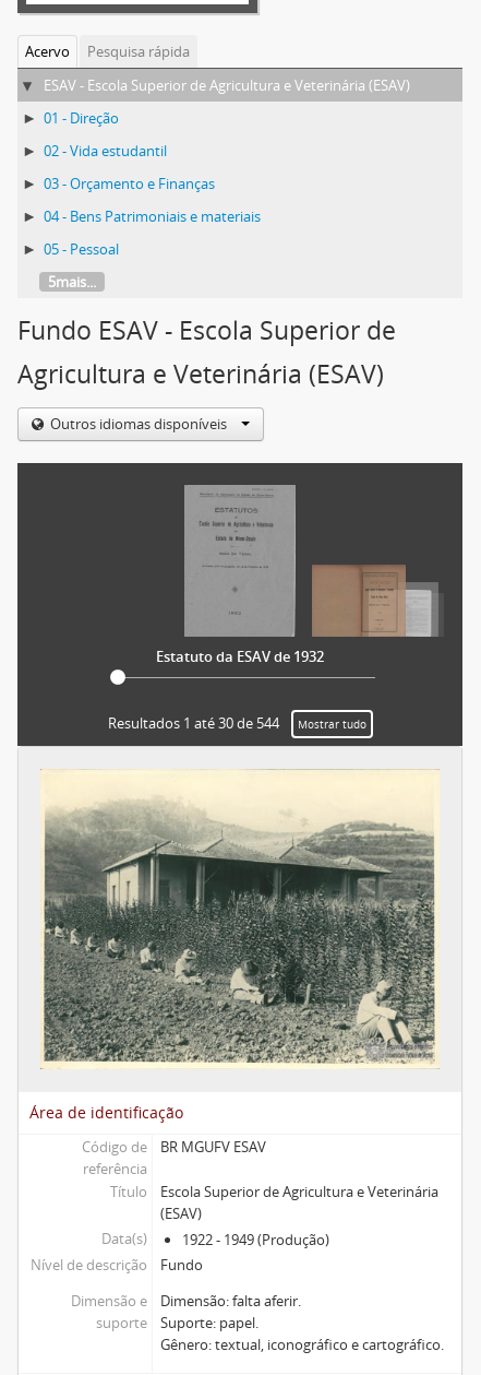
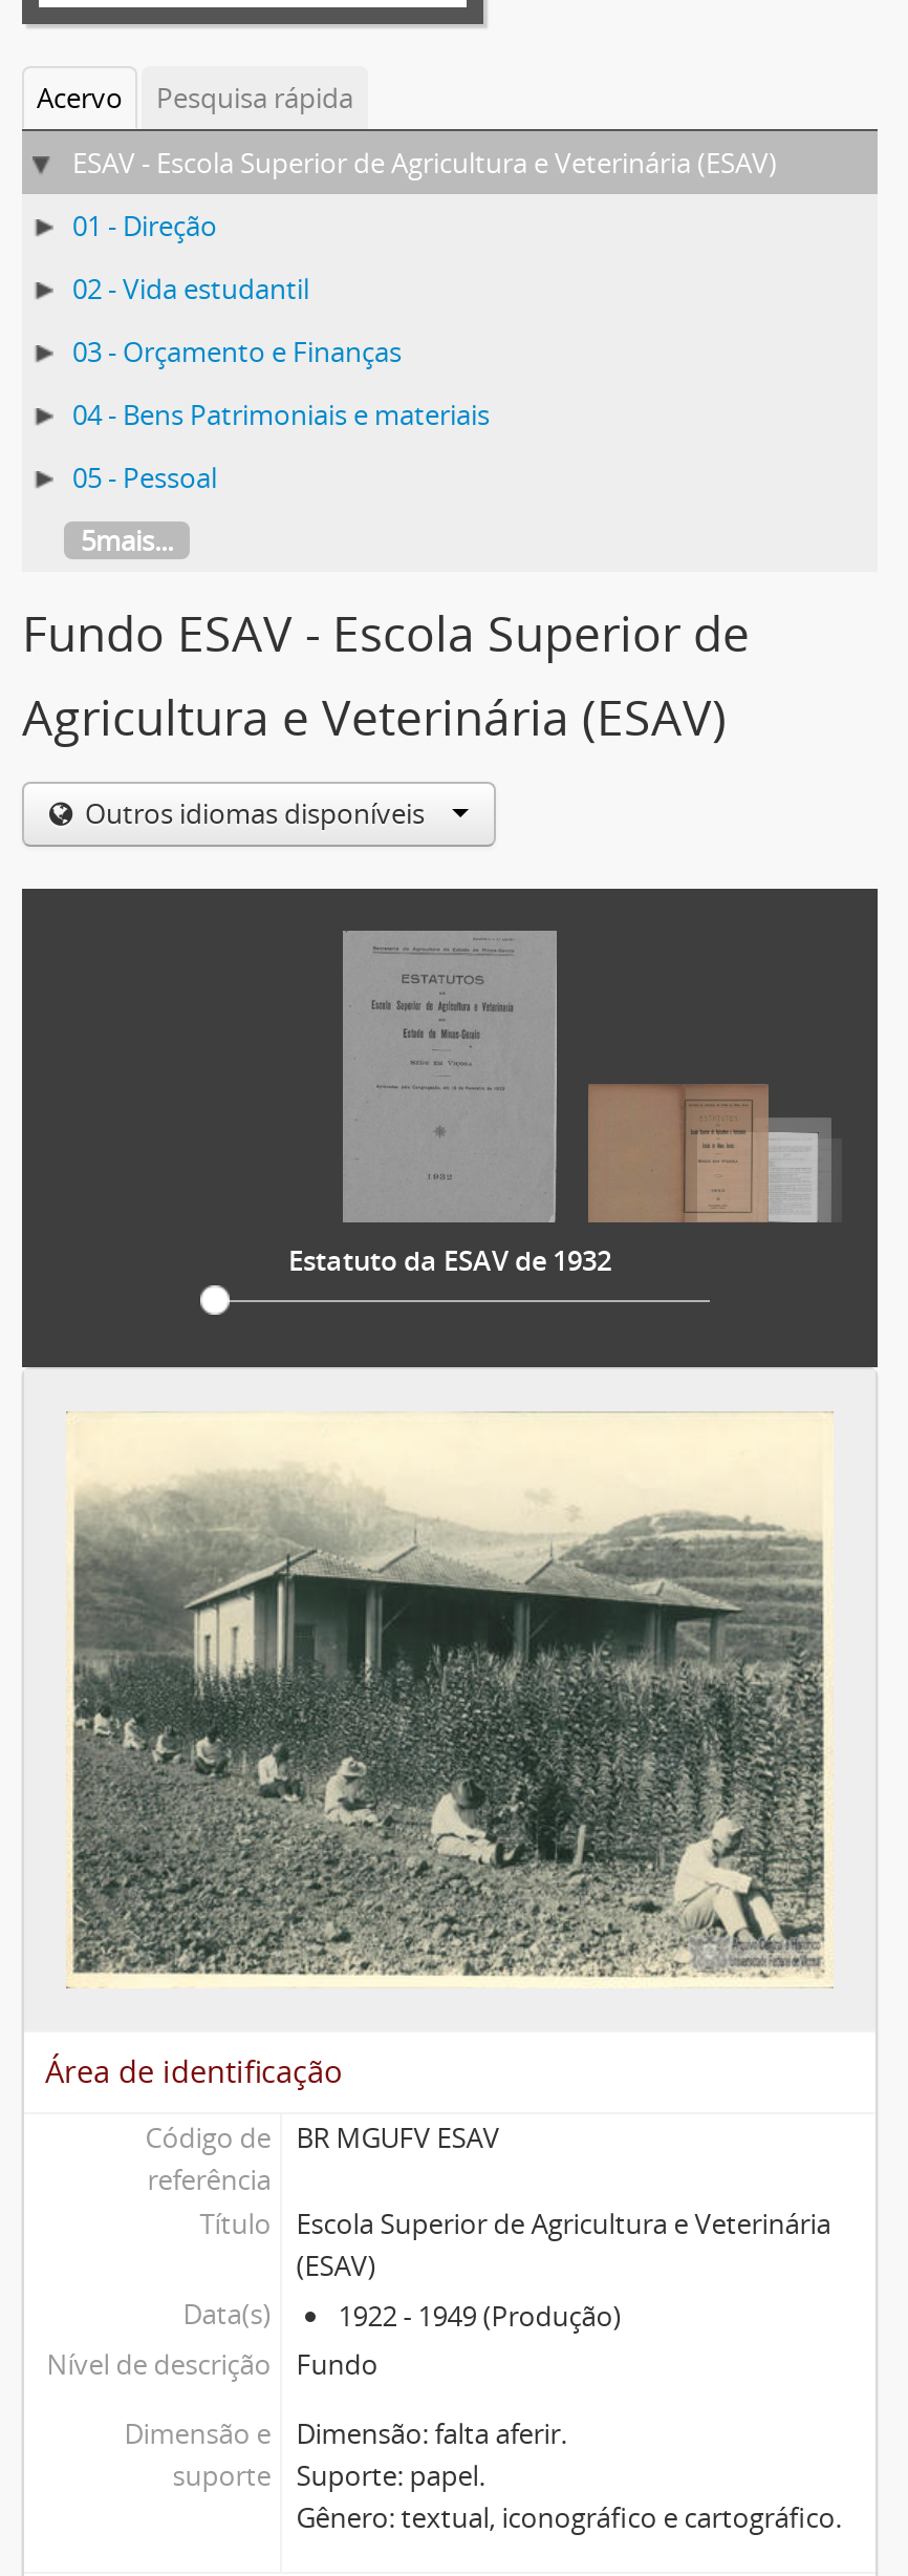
[107,713,366,733] Resultados 1 até 30 de 544 | Mostrar tudo -> none

